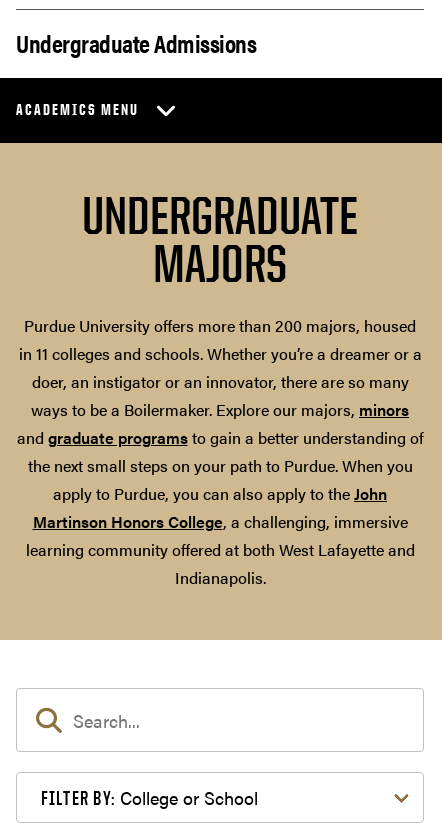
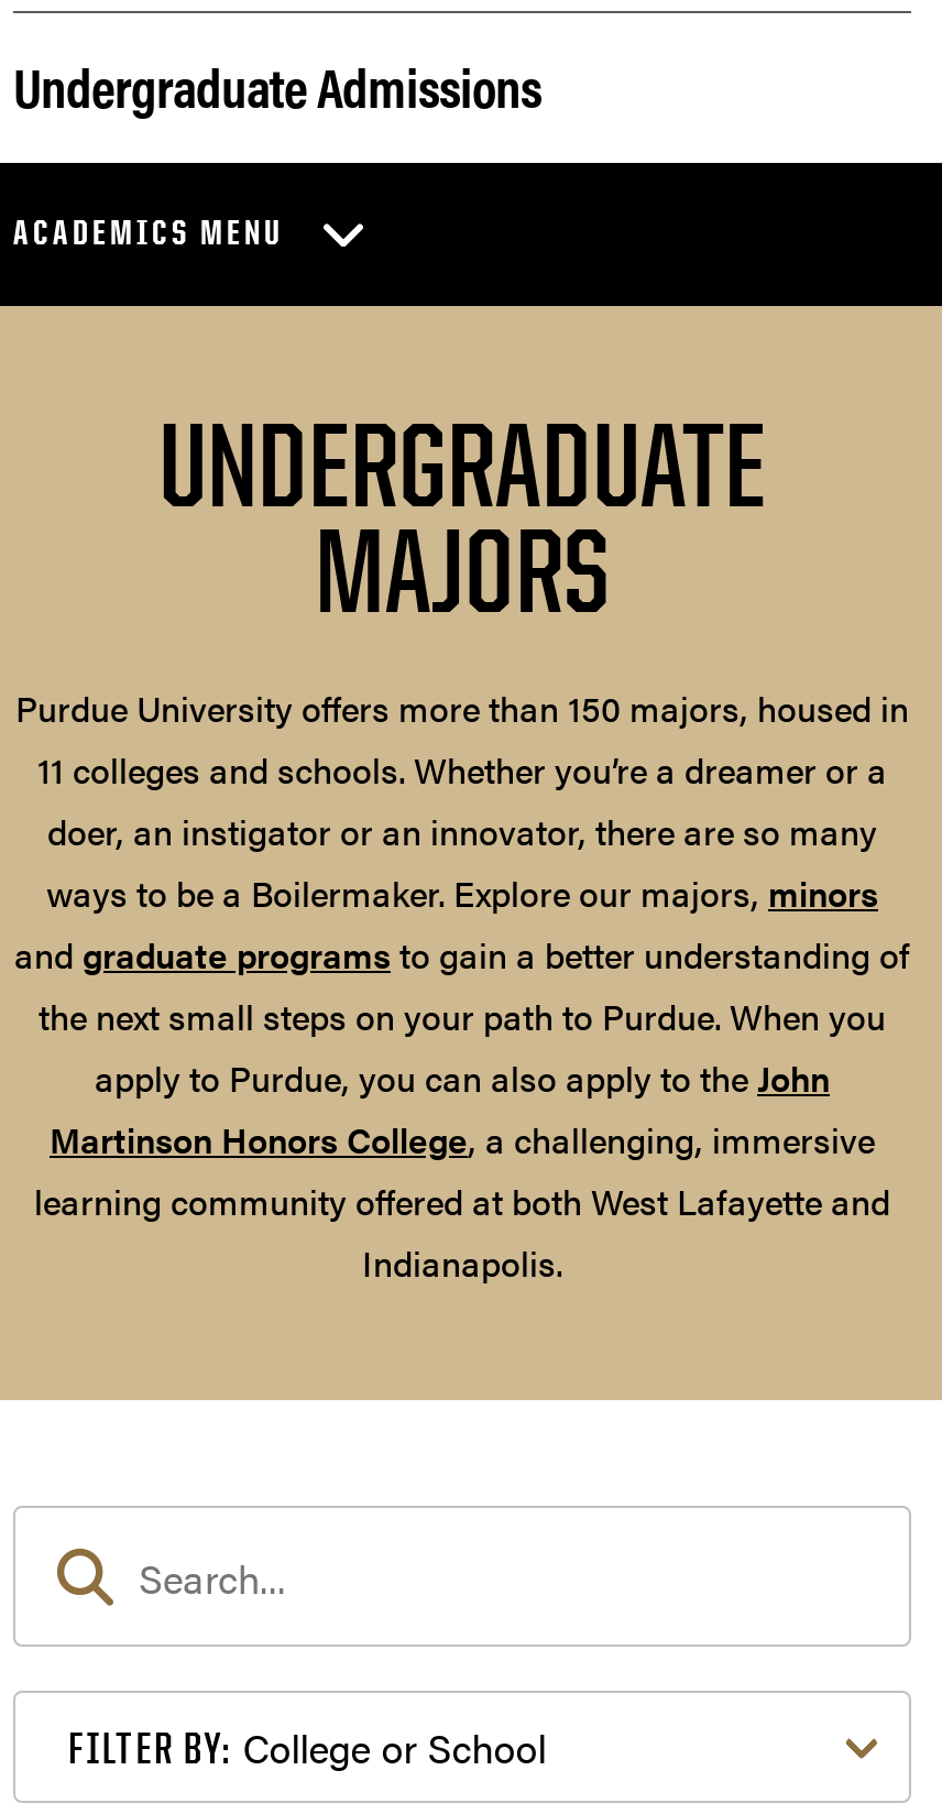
[18,314,421,365] Purdue University offers more than 200 majors, housed | in 11 colleges and schools. Whether you’re a dreamer or a -> [15,683,909,795] Purdue University offers more than 150 majors, housed in | 11 colleges and schools. Whether you’re a dreamer or a

